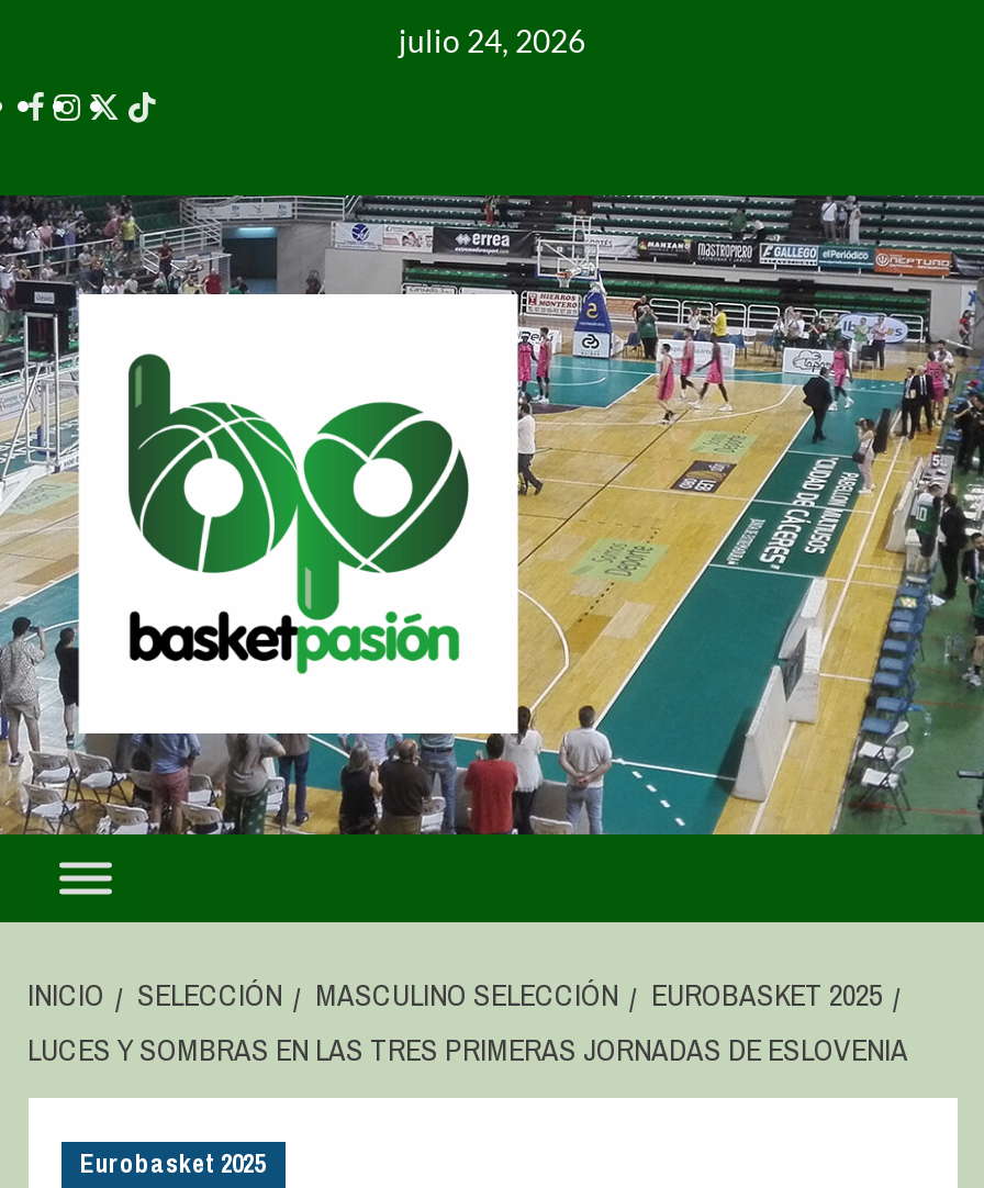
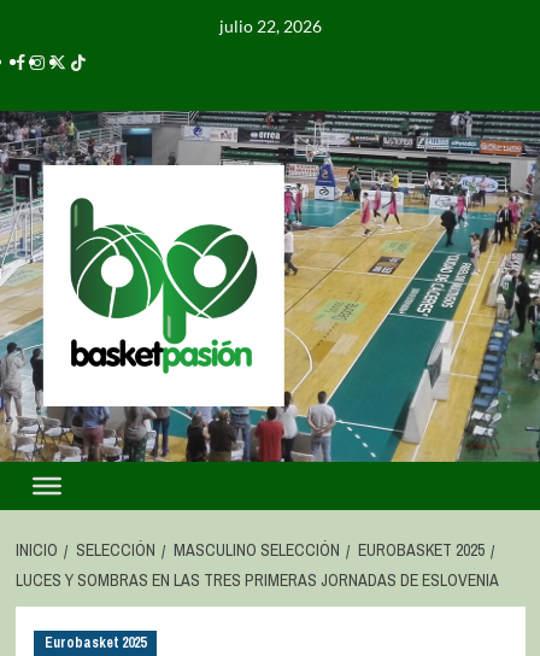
[399,22,585,59] julio 24, 2026 -> [219,16,321,36] julio 22, 2026

